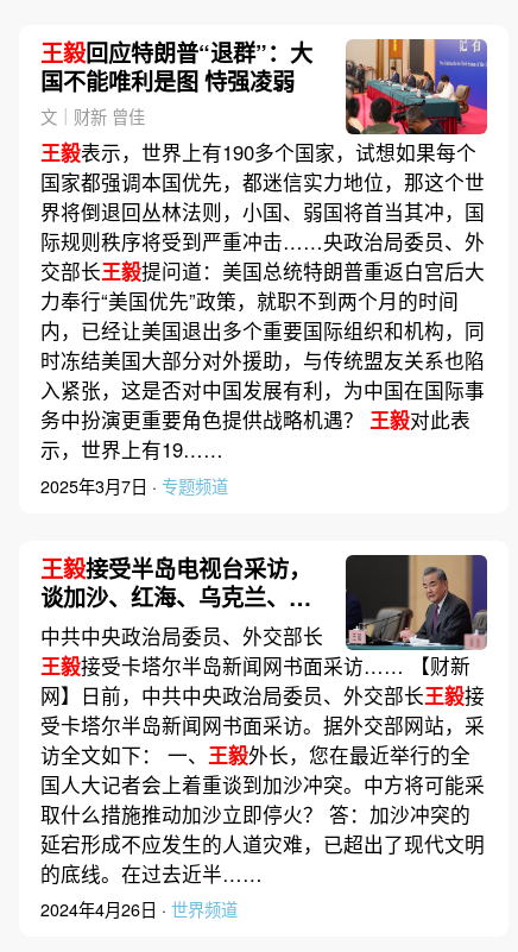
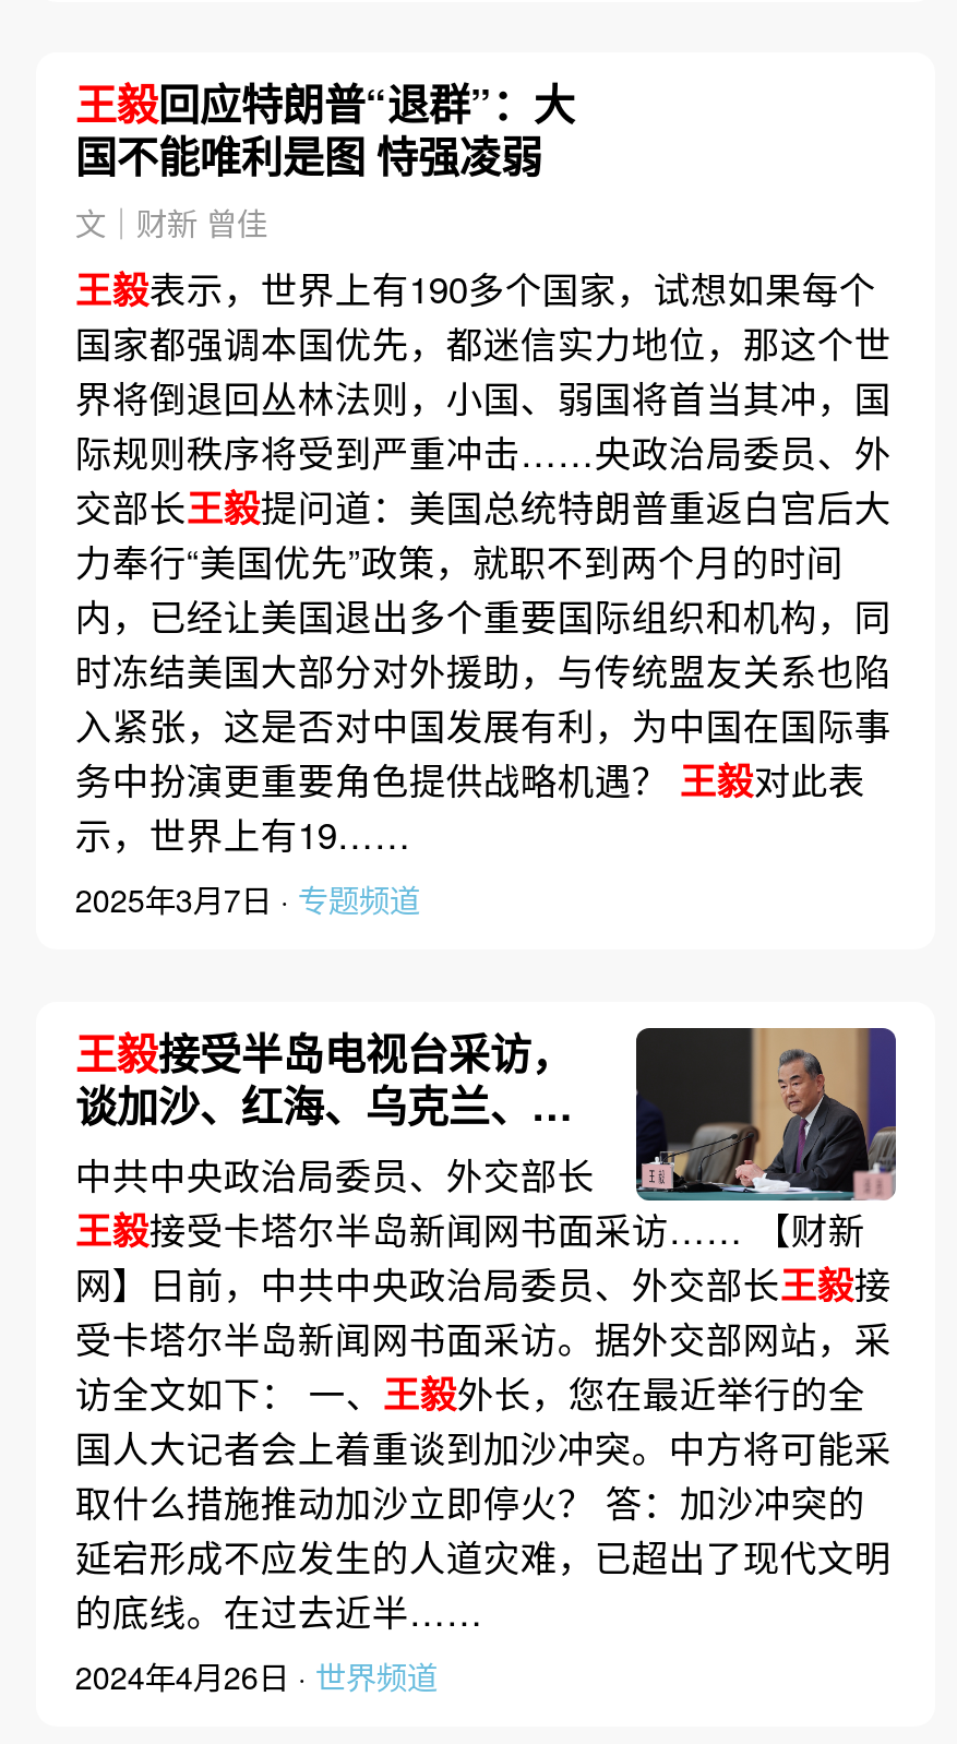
[345,38,488,135] [image] -> none

